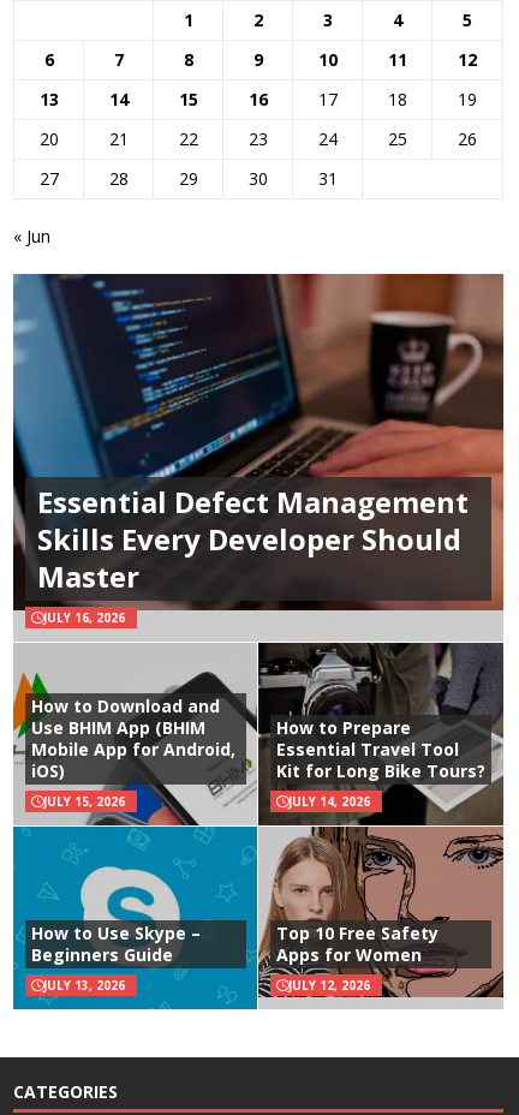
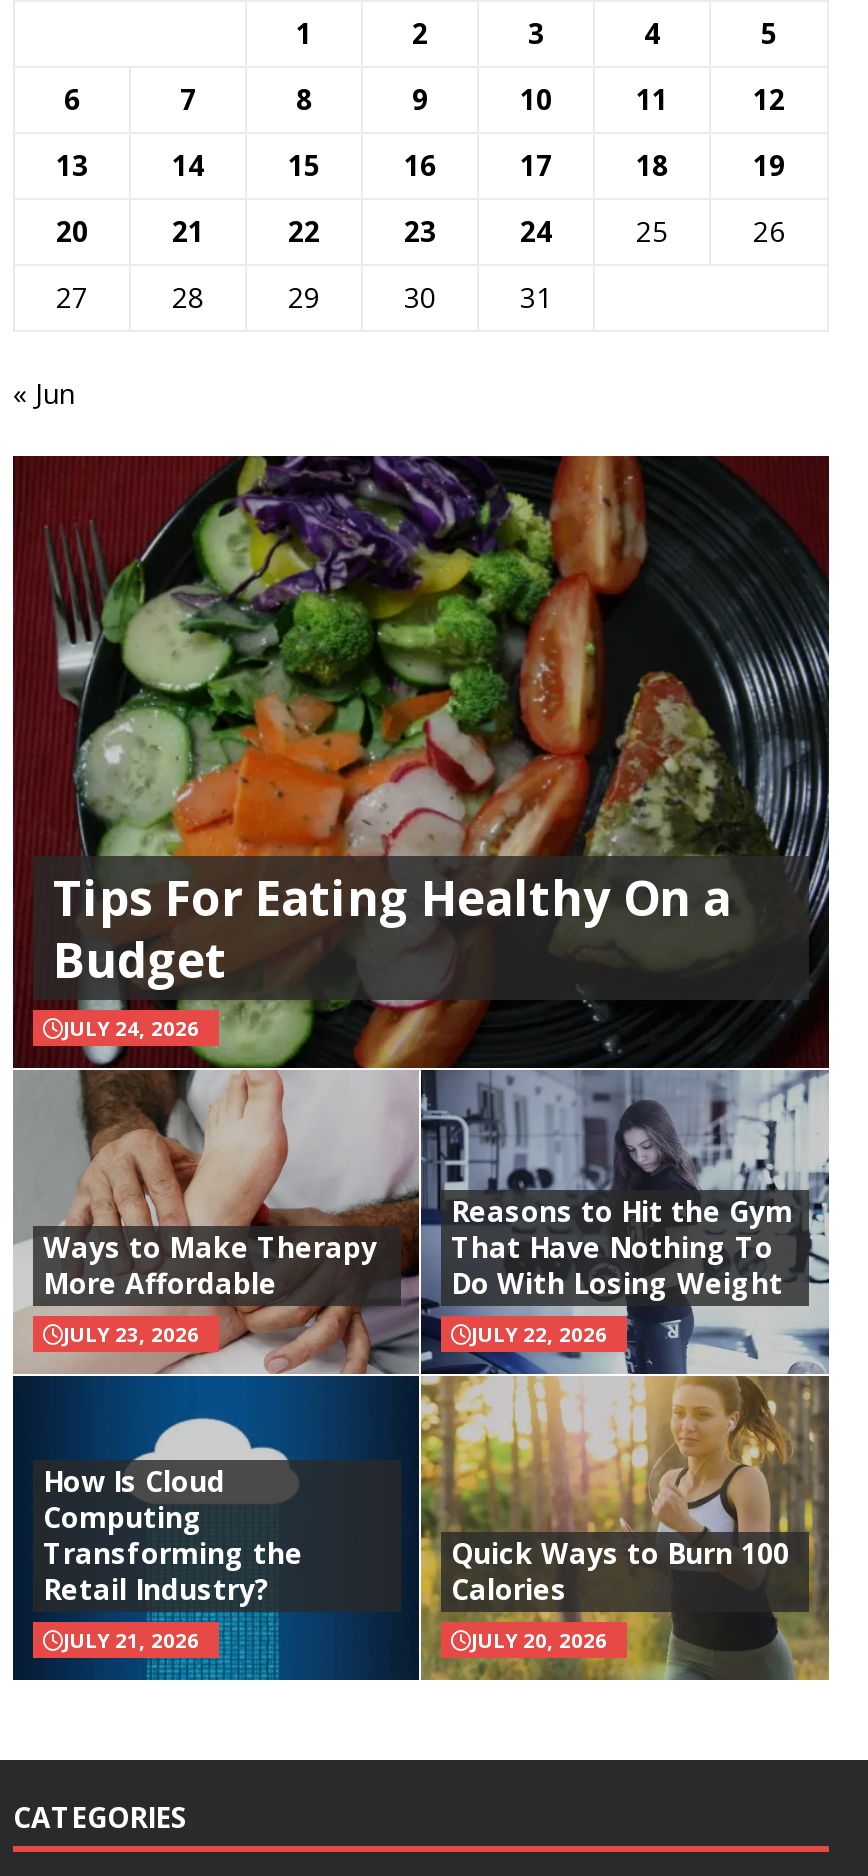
[12,273,505,1010] [image] | Essential Defect Management | Skills Every Developer Should | Master | JULY 16, 2026 -> [11,454,831,1682] [image] | Tips For Eating Healthy On a | Budget | JULY 24, 2026
[31,694,235,782] How to Download and | Use BHIM App (BHIM | Mobile App for Android, | iOS) -> [43,1228,377,1302] Ways to Make Therapy | More Affordable
[276,716,485,782] How to Prepare | Essential Travel Tool | Kit for Long Bike Tours? -> [451,1192,793,1302] Reasons to Hit the Gym | That Have Nothing To | Do With Losing Weight
[43,793,125,810] JULY 15, 2026 -> [63,1320,199,1348] JULY 23, 2026
[288,793,370,810] JULY 14, 2026 -> [471,1320,607,1348] JULY 22, 2026
[31,921,201,966] How to Use Skype – | Beginners Guide -> [43,1462,303,1608] How Is Cloud | Computing | Transforming the | Retail Industry?
[276,921,439,966] Top 10 Free Safety | Apps for Women -> [451,1534,789,1608] Quick Ways to Burn 100 | Calories
[43,977,125,993] JULY 13, 2026 -> [63,1626,199,1654] JULY 21, 2026
[288,977,370,993] JULY 12, 2026 -> [471,1626,607,1654] JULY 20, 2026

